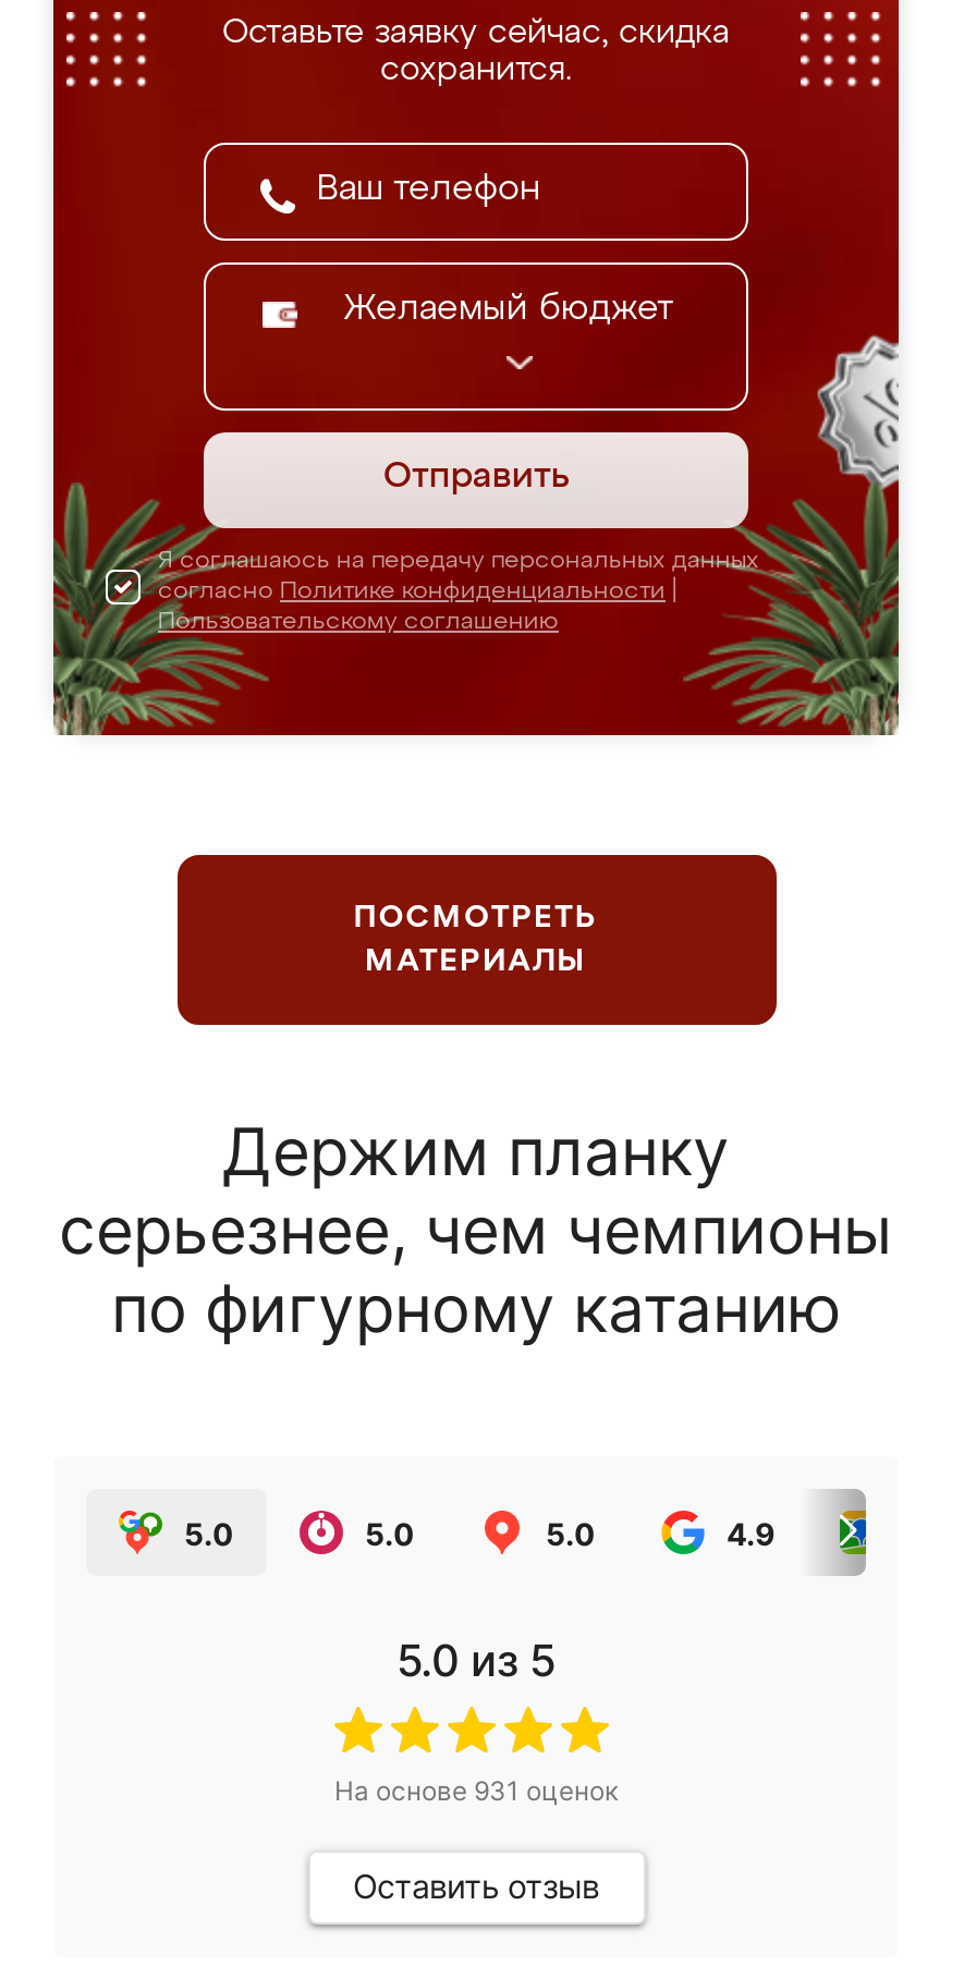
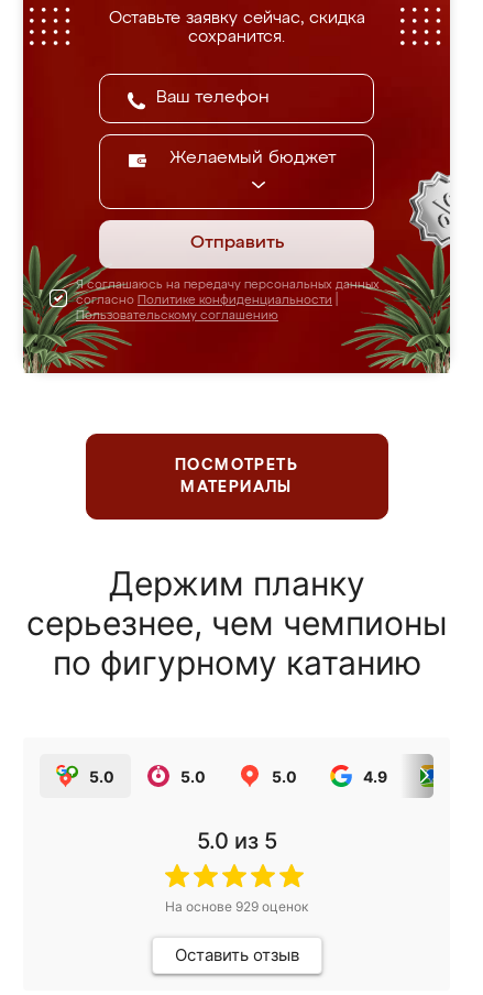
[334,1774,618,1807] На основе 931 оценок -> [165,898,308,915] На основе 929 оценок

